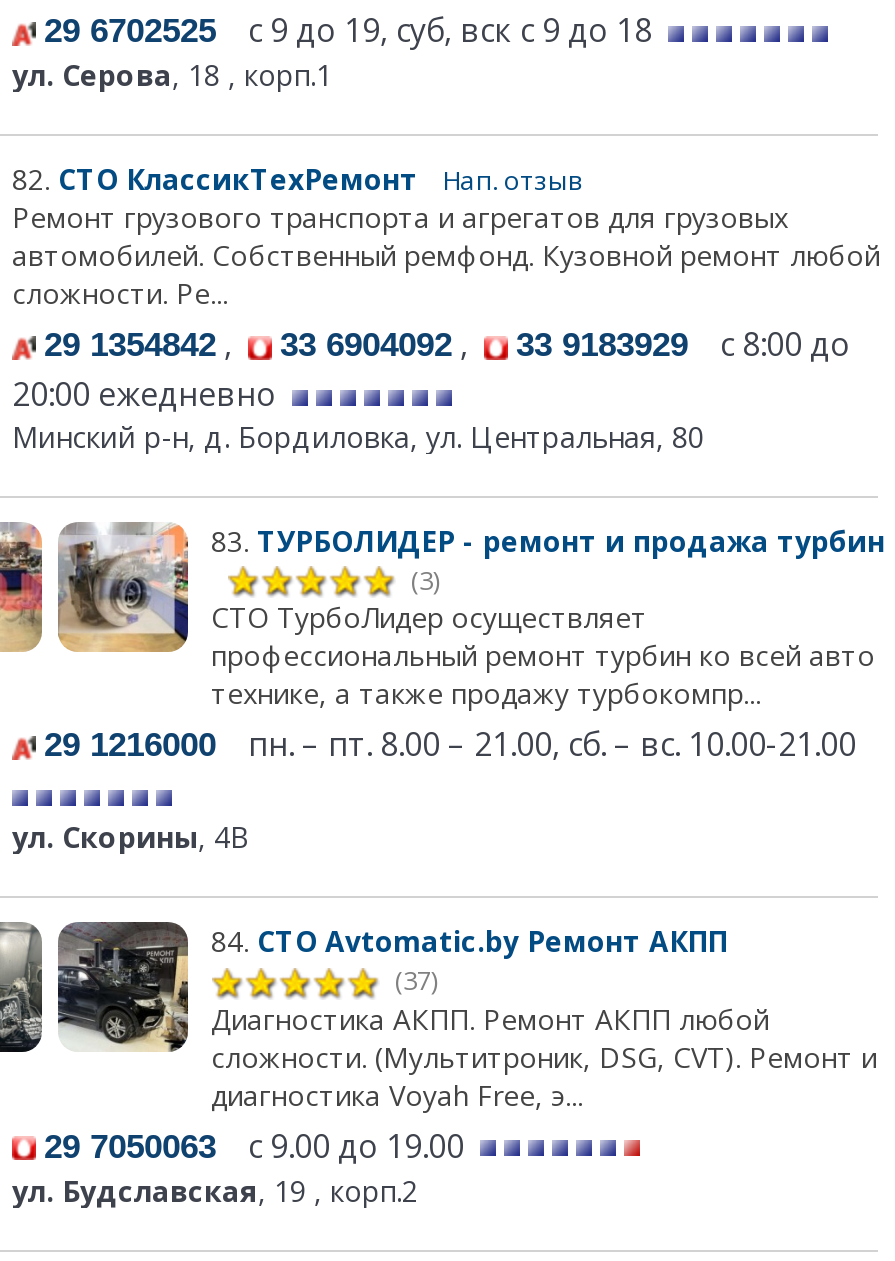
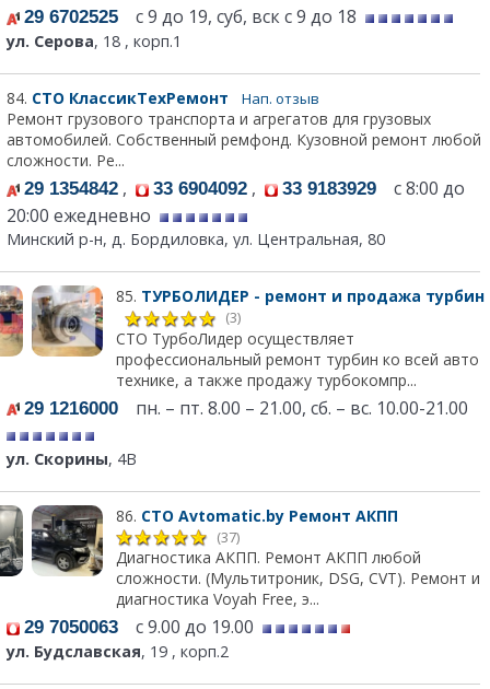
[12,161,584,199] 82. СТО КлассикТехРемонт Нап. отзыв -> [7,88,319,109] 84. СТО КлассикТехРемонт Нап. отзыв
[211,523,885,561] 83. ТУРБОЛИДЕР - ремонт и продажа турбин -> [115,286,484,307] 85. ТУРБОЛИДЕР - ремонт и продажа турбин
[211,923,735,961] 84. СТО Avtomatic.by Ремонт АКПП -> [115,505,402,526] 86. СТО Avtomatic.by Ремонт АКПП

